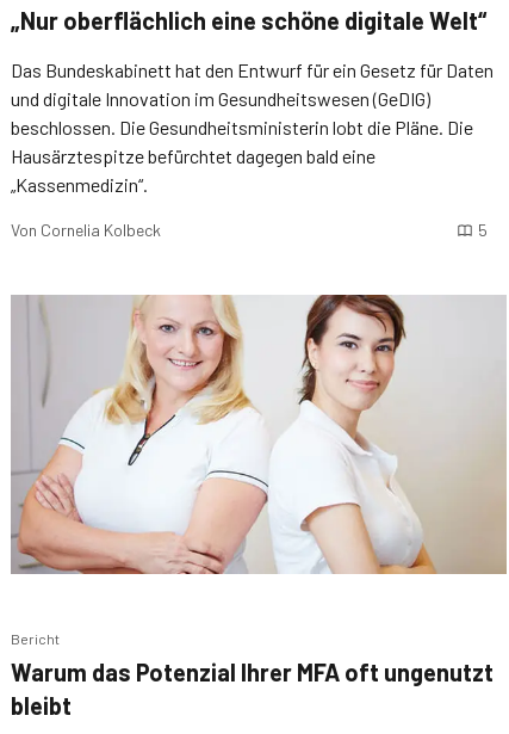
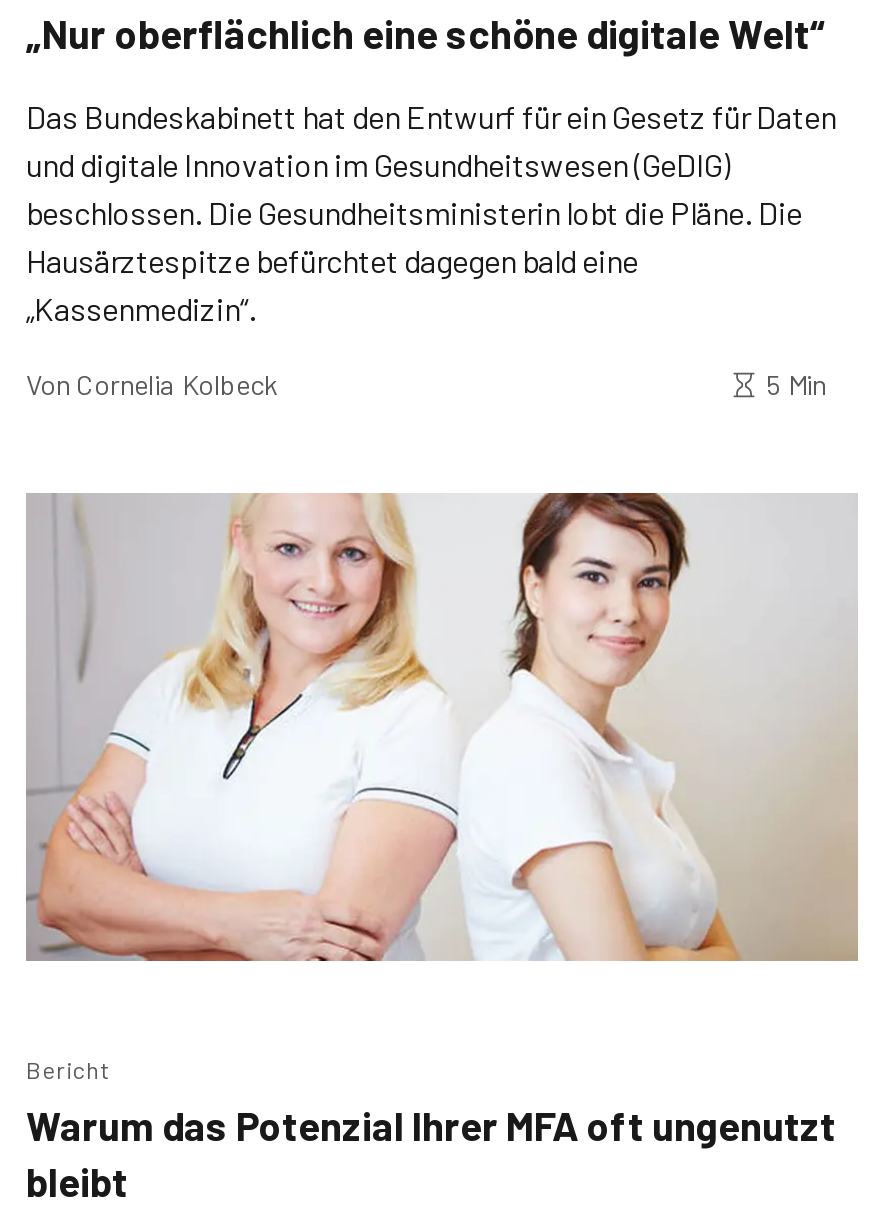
[478,220,488,240] 5 -> [766,367,826,401] 5 Min

